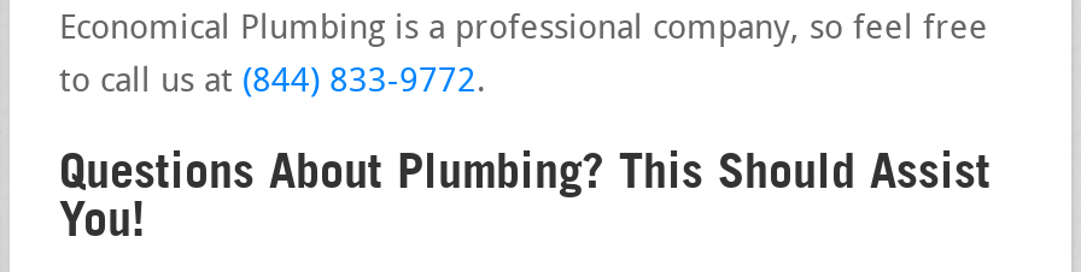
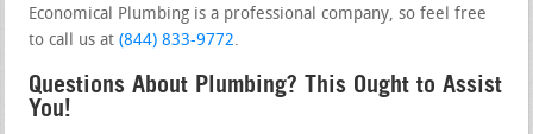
[59,141,991,199] Questions About Plumbing? This Should Assist -> [29,69,503,98] Questions About Plumbing? This Ought to Assist

